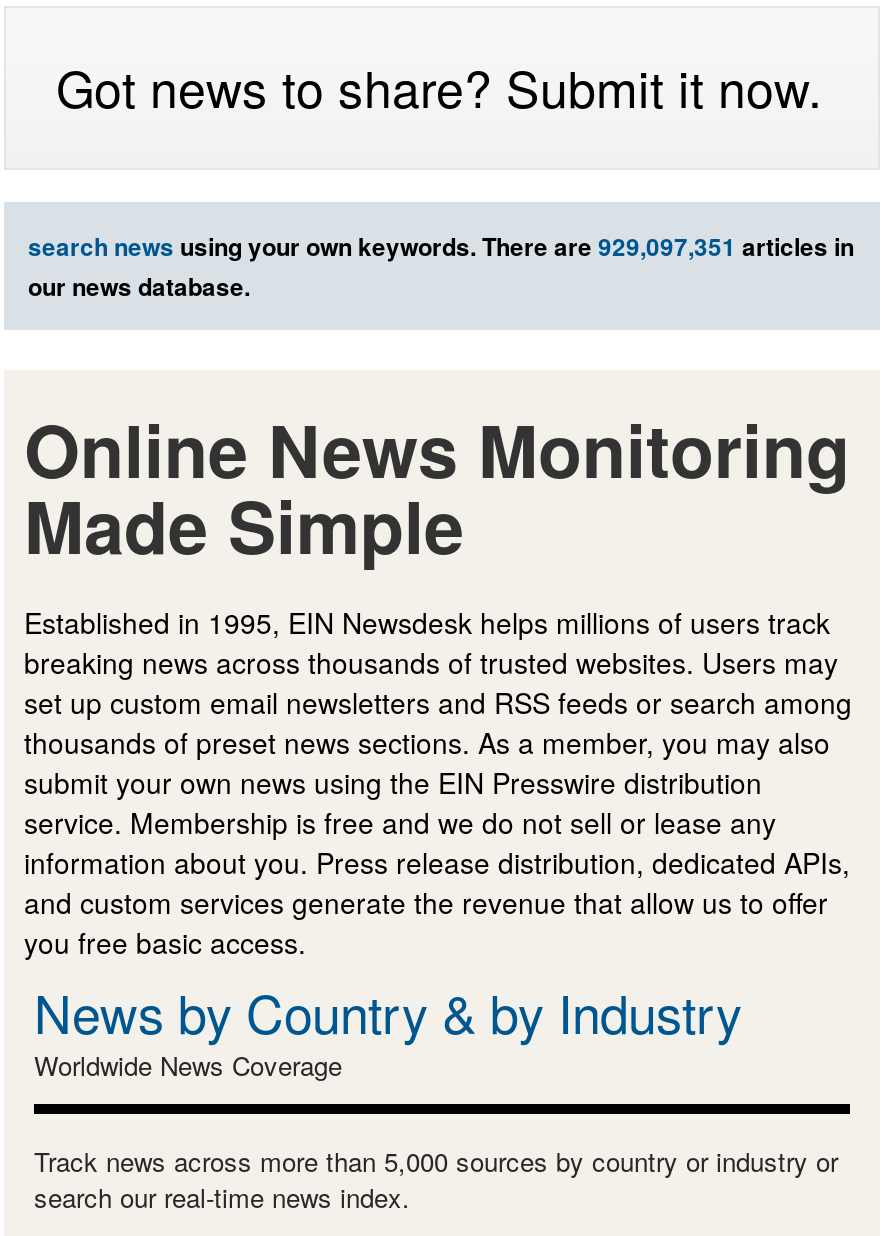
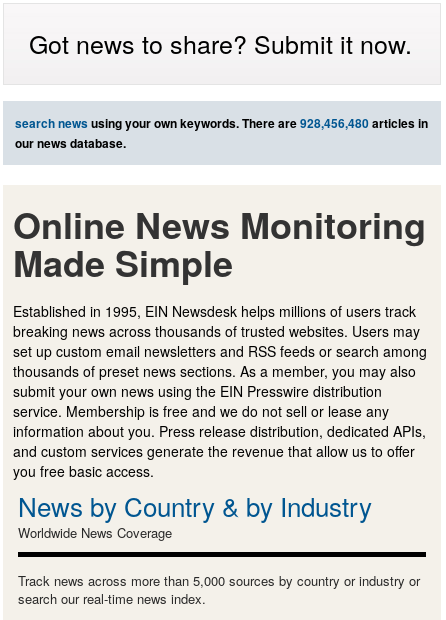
[28,229,854,265] search news using your own keywords. There are 929,097,351 articles in -> [15,114,428,132] search news using your own keywords. There are 928,456,480 articles in

